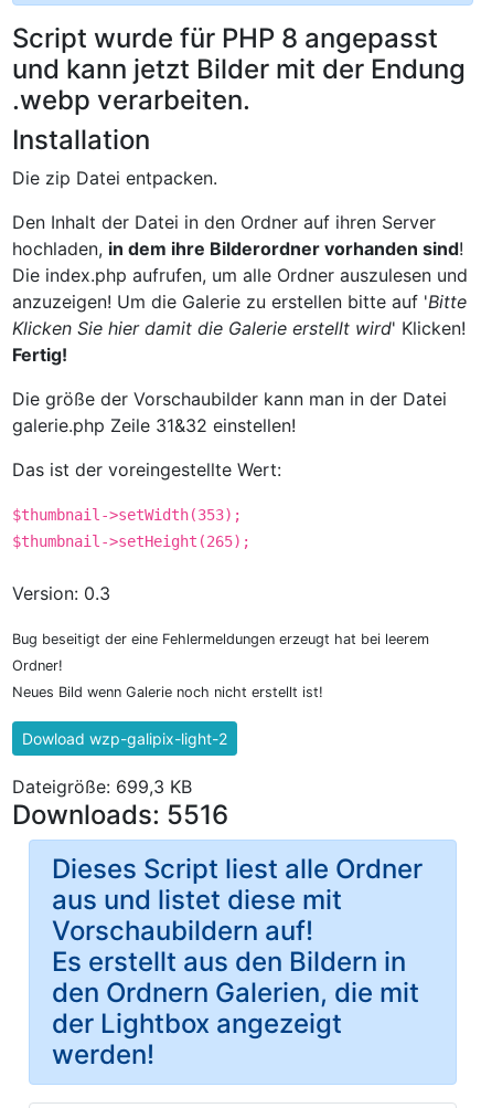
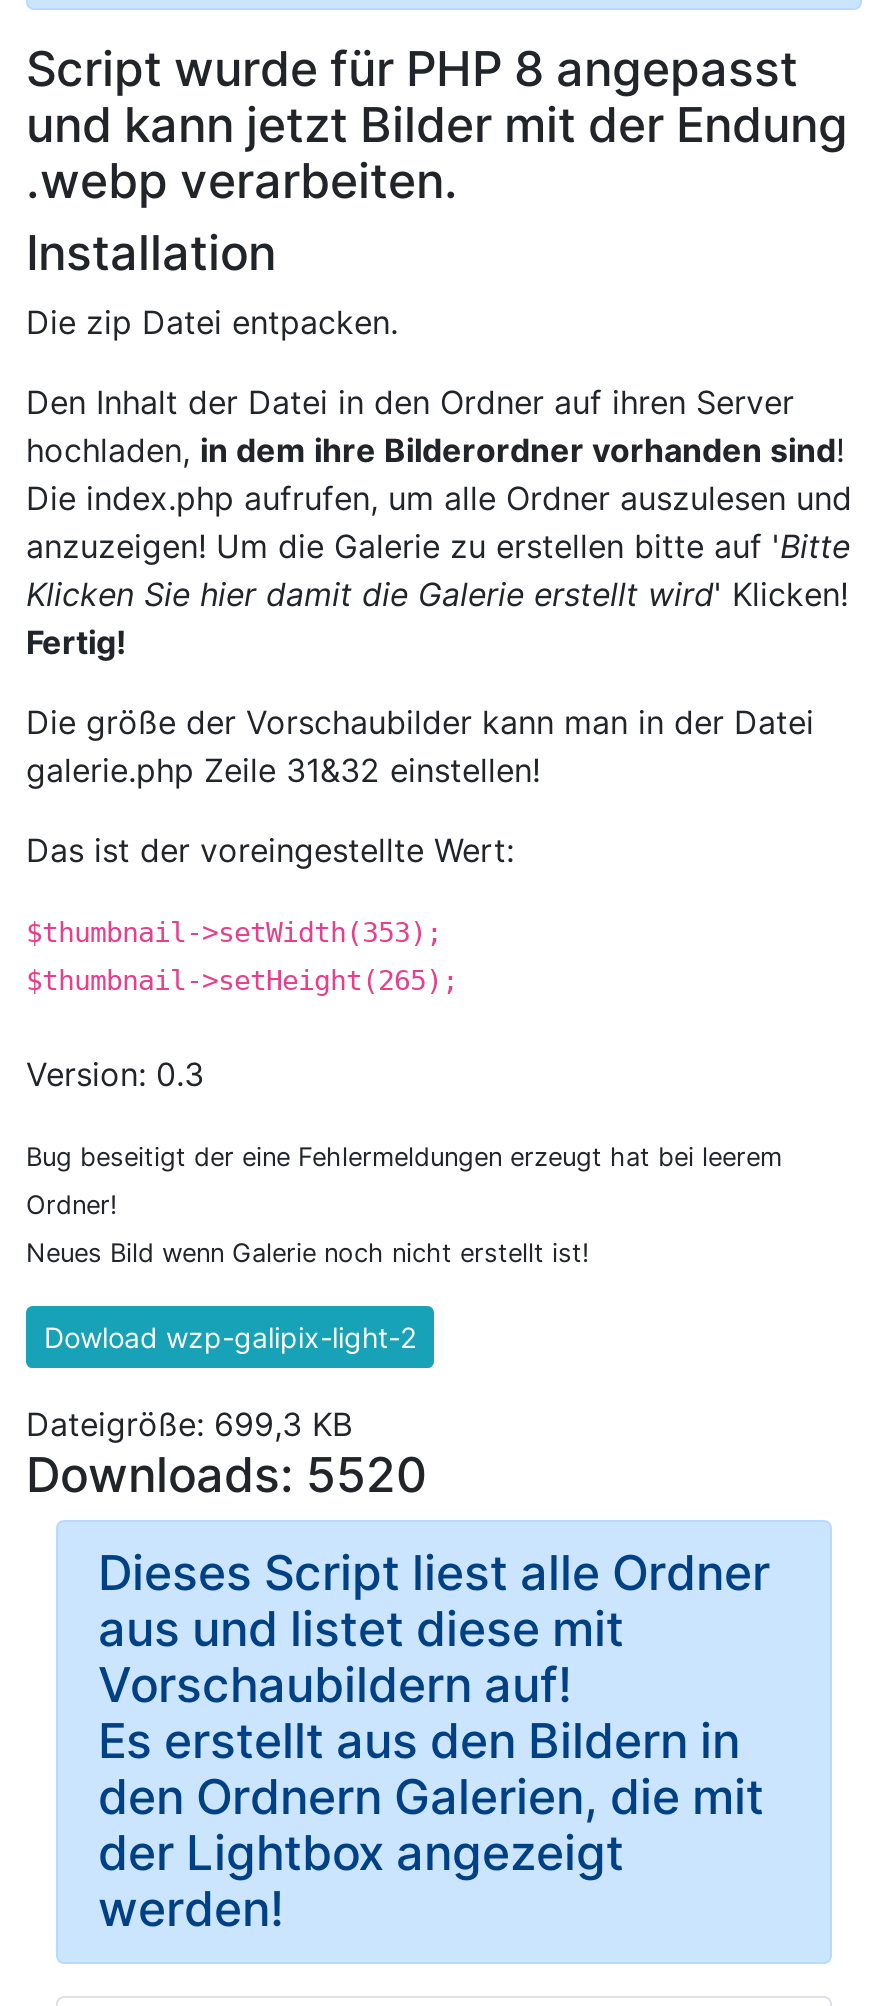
[12,799,228,831] Downloads: 5516 -> [26,1446,428,1504] Downloads: 5520

